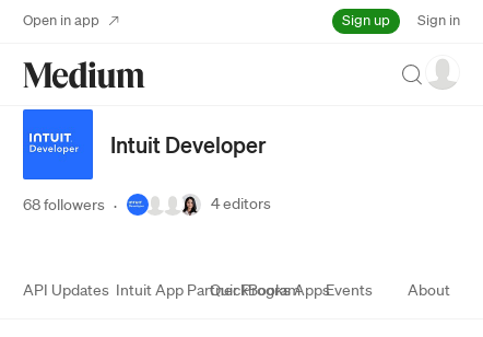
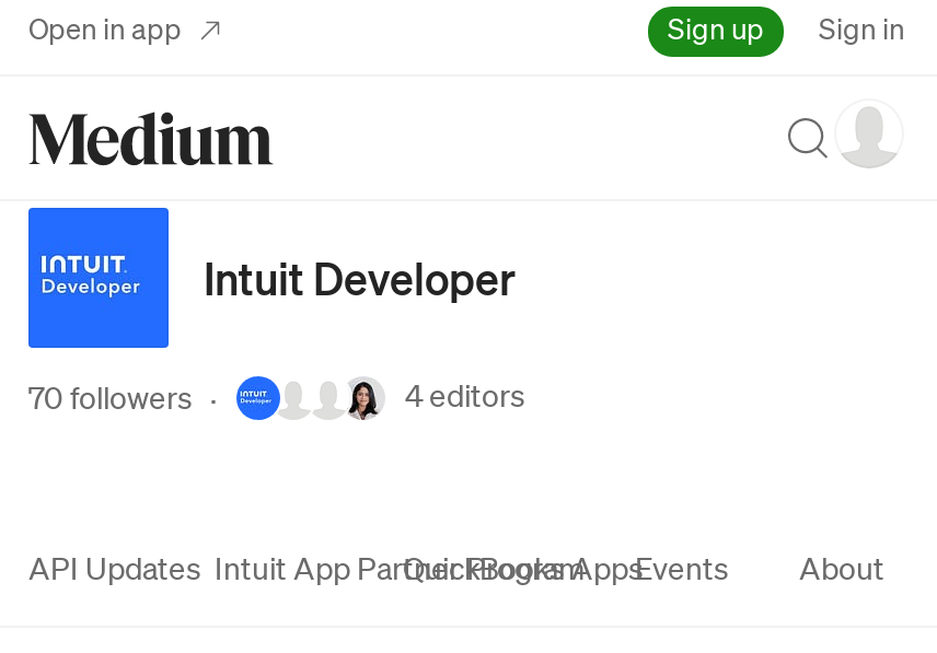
[23,195,117,215] 68 followers · -> [28,378,217,419] 70 followers ·

